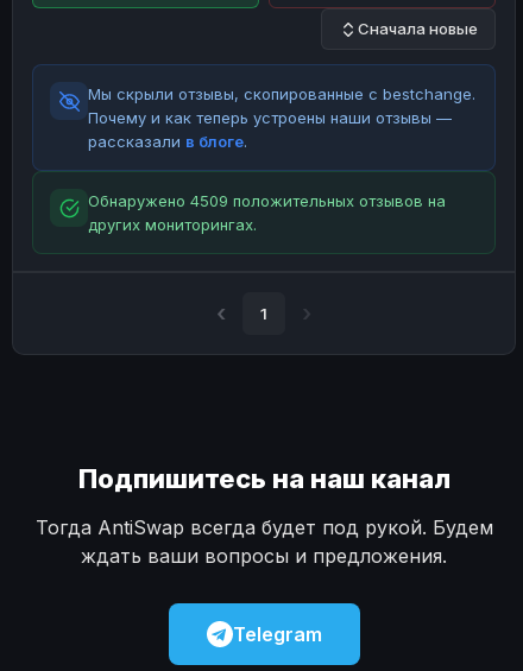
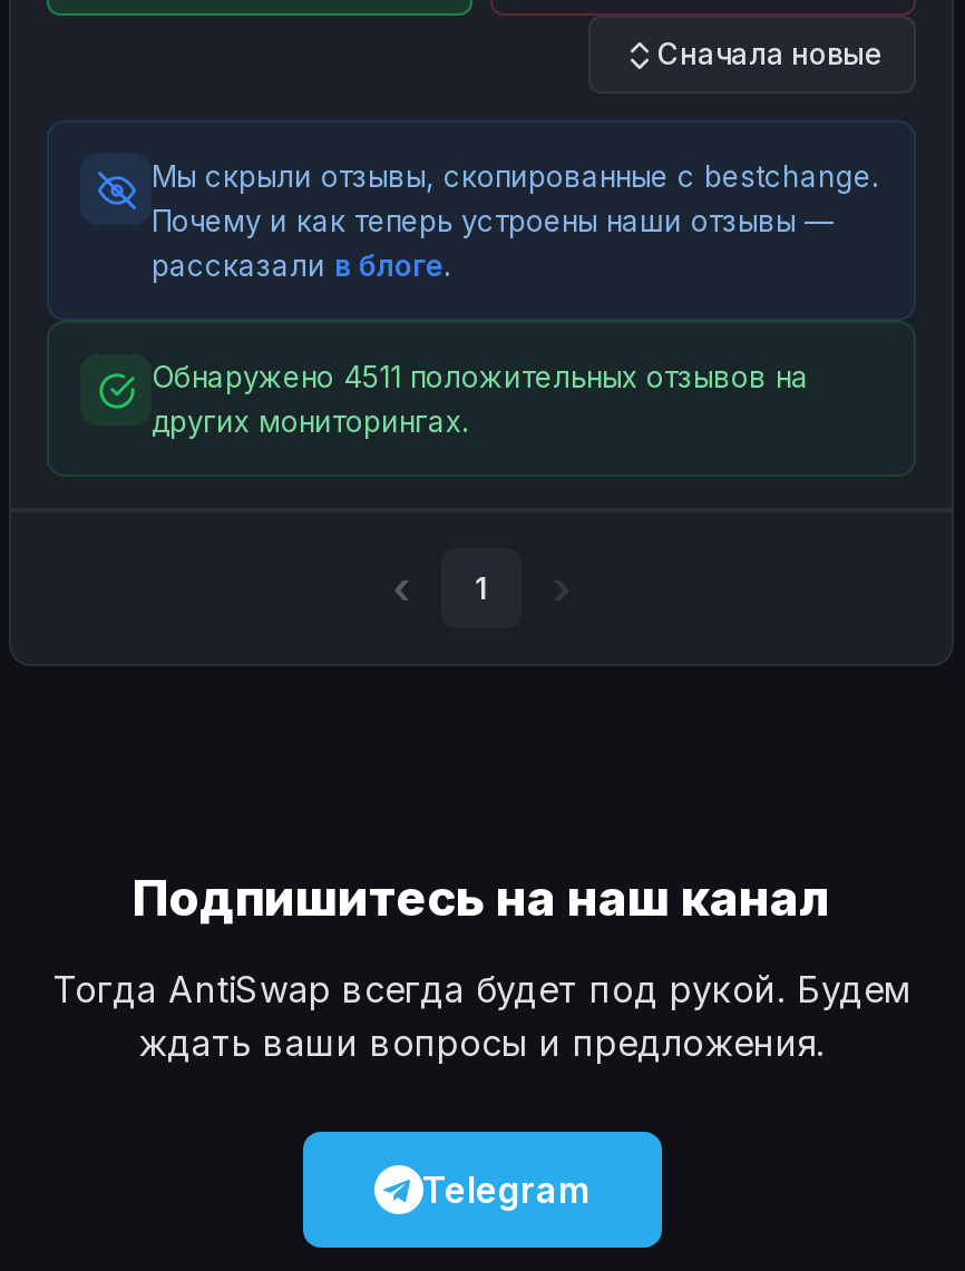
[88,191,446,210] Обнаружено 4509 положительных отзывов на -> [152,359,809,394] Обнаружено 4511 положительных отзывов на

